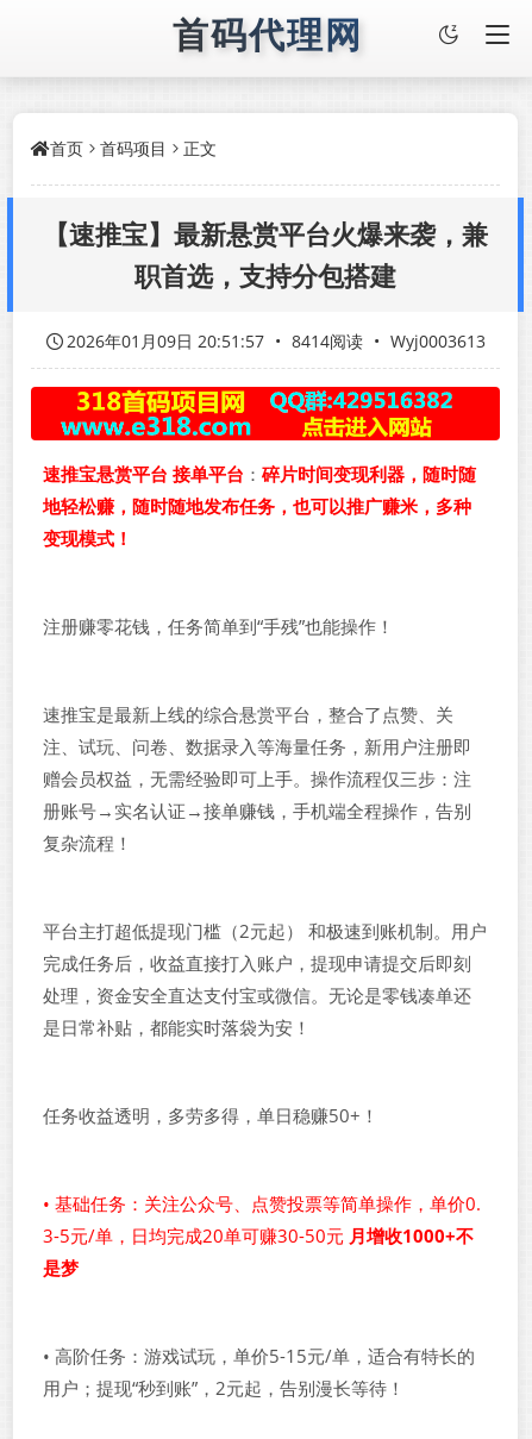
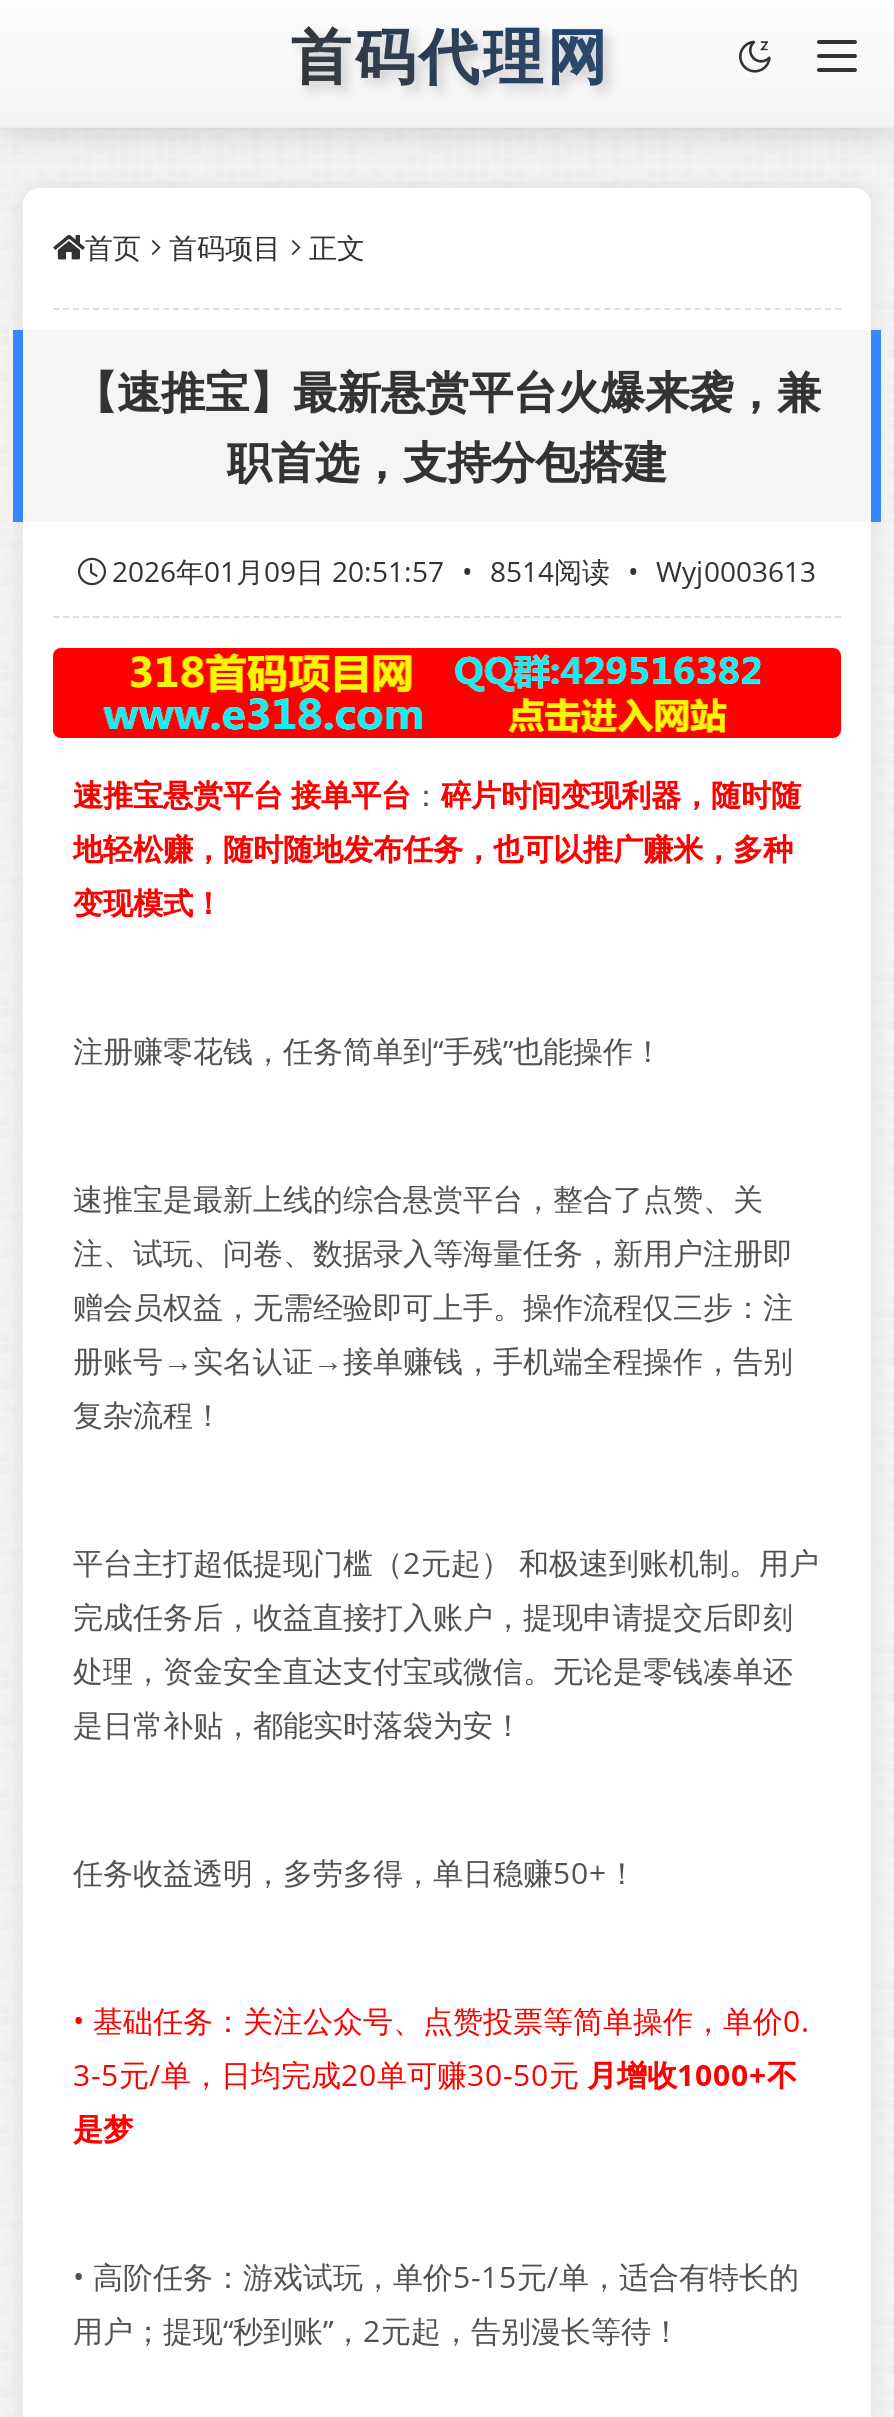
[66,330,485,352] 2026年01月09日 20:51:57 • 8414阅读 • Wyj0003613 -> [112,552,816,590] 2026年01月09日 20:51:57 • 8514阅读 • Wyj0003613

